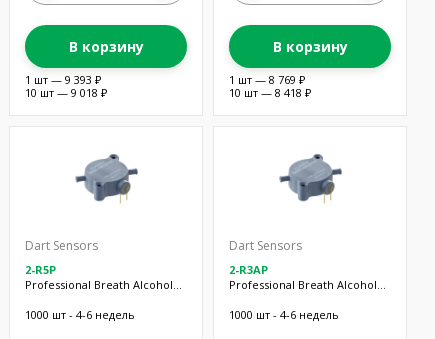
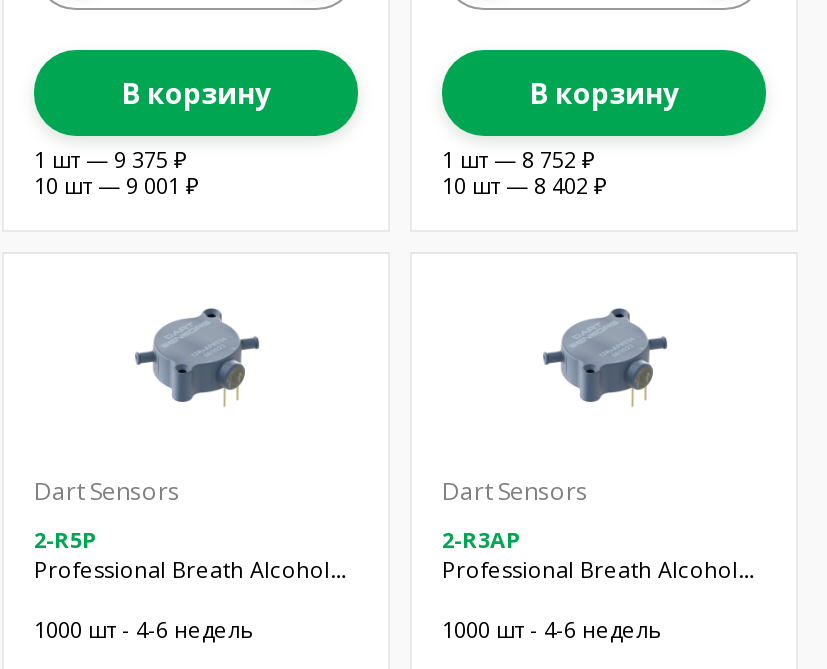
[25,72,101,87] 1 шт — 9 393 ₽ -> [34,144,186,174] 1 шт — 9 375 ₽
[229,72,305,87] 1 шт — 8 769 ₽ -> [442,144,594,174] 1 шт — 8 752 ₽
[25,85,107,100] 10 шт — 9 018 ₽ -> [34,170,198,200] 10 шт — 9 001 ₽
[229,85,311,100] 10 шт — 8 418 ₽ -> [442,170,606,200] 10 шт — 8 402 ₽

